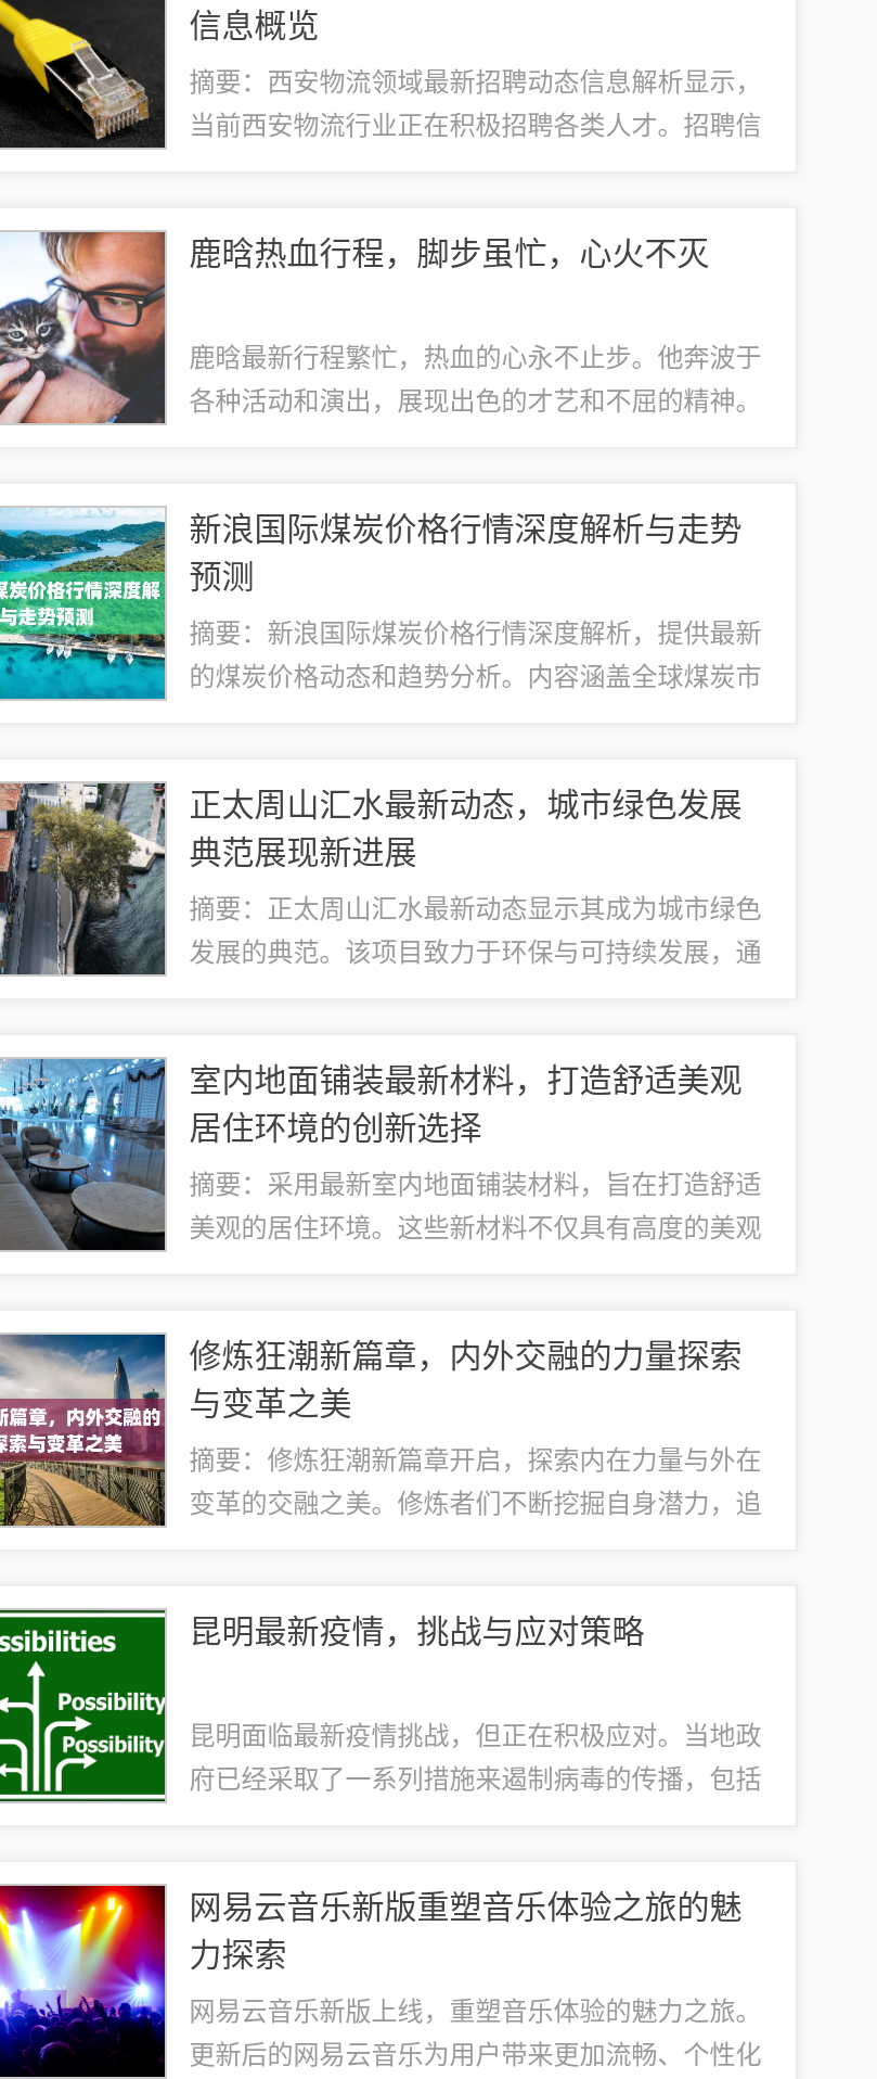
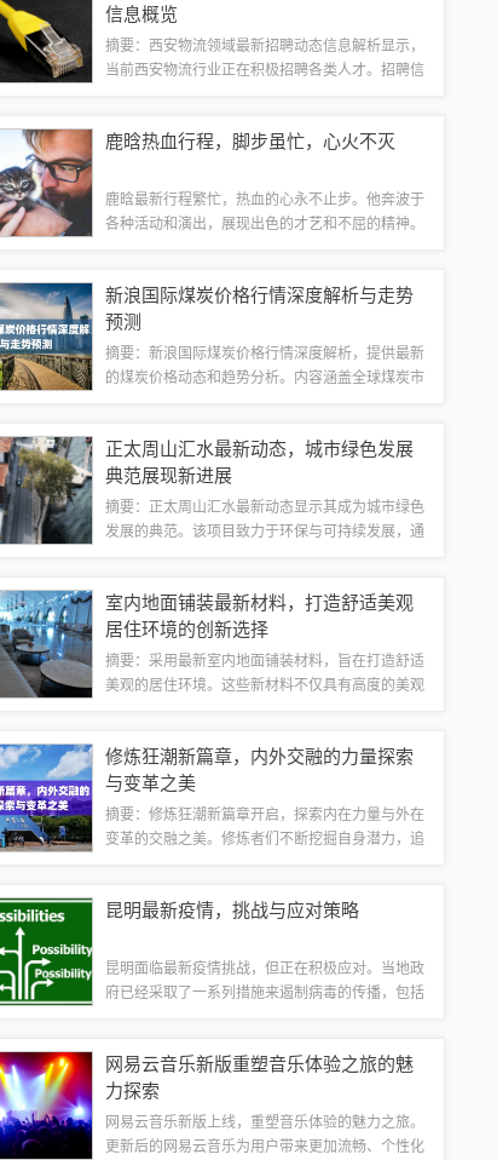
[7,508,167,701] [image] -> [4,282,93,391] [image]
[7,1332,167,1526] [image] -> [4,743,93,851] [image]

